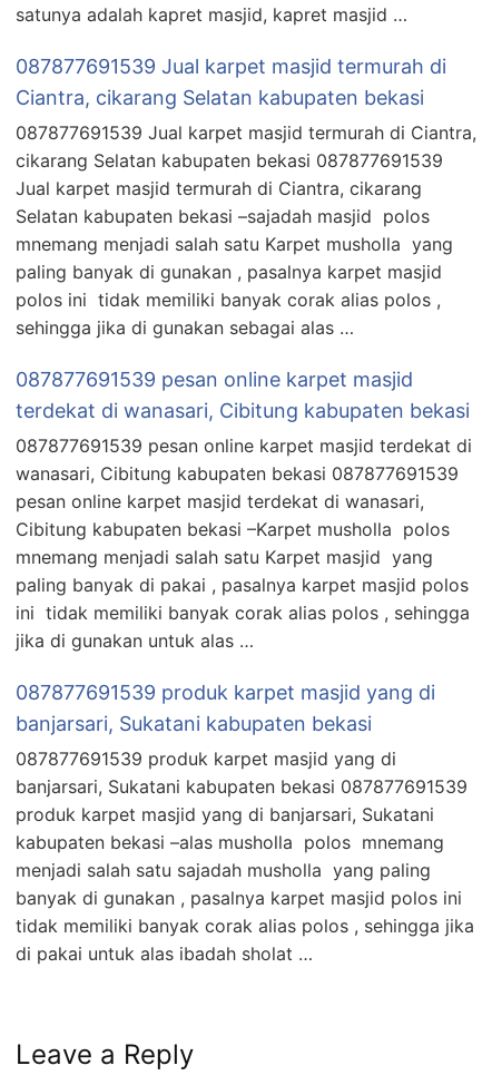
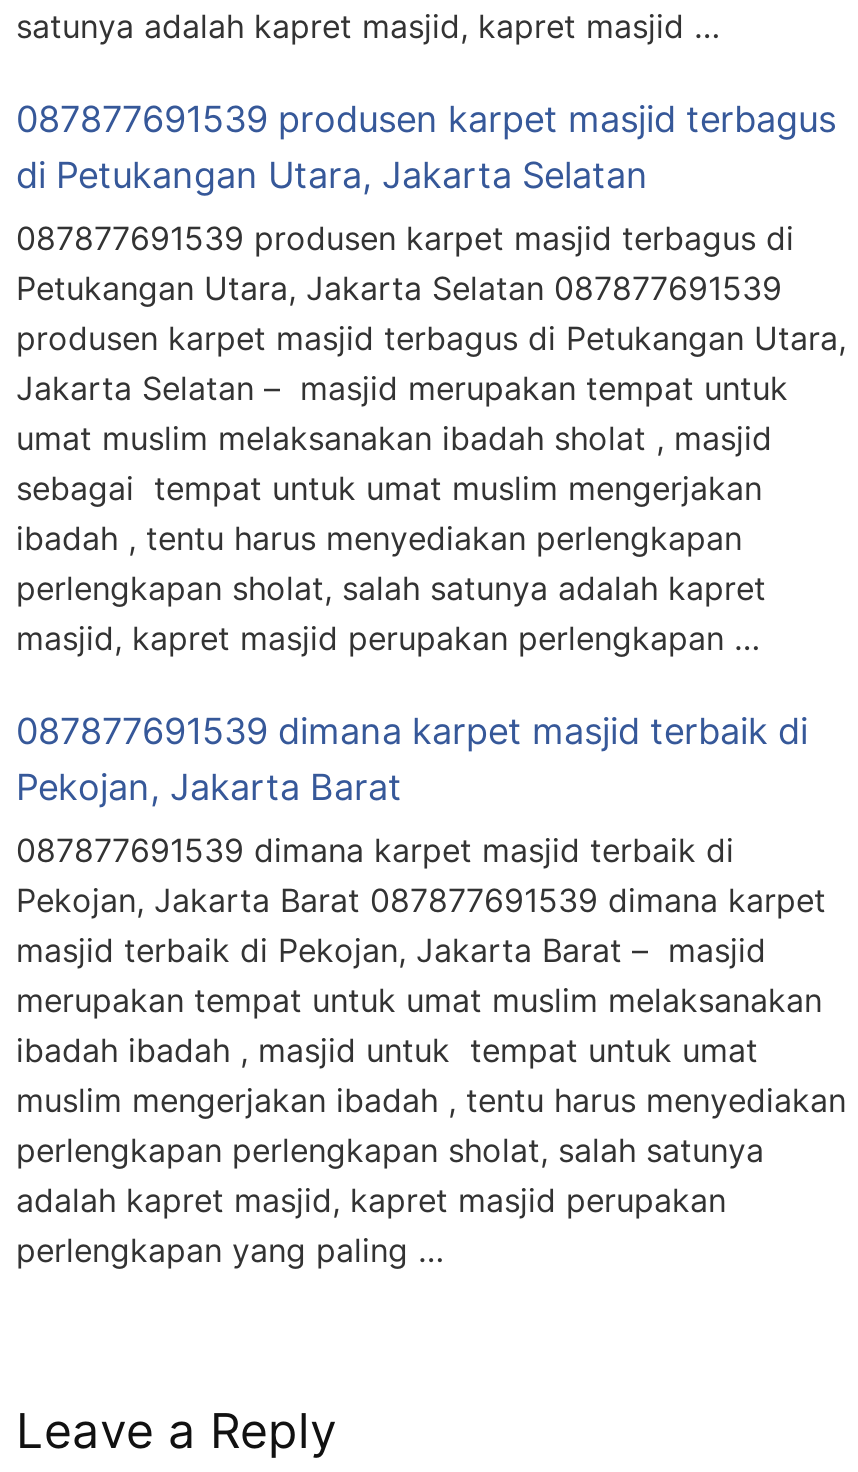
[16,54,476,965] 087877691539 Jual karpet masjid termurah di | Ciantra, cikarang Selatan kabupaten bekasi | 087877691539 Jual karpet masjid termurah di Ciantra, | cikarang Selatan kabupaten bekasi 087877691539 | Jual karpet masjid termurah di Ciantra, cikarang | Selatan kabupaten bekasi –sajadah masjid polos | mnemang menjadi salah satu Karpet musholla yang | paling banyak di gunakan , pasalnya karpet masjid | polos ini tidak memiliki banyak corak alias polos , | sehingga jika di gunakan sebagai alas … | 087877691539 pesan online karpet masjid | terdekat di wanasari, Cibitung kabupaten bekasi | 087877691539 pesan online karpet masjid terdekat di | wanasari, Cibitung kabupaten bekasi 087877691539 | pesan online karpet masjid terdekat di wanasari, | Cibitung kabupaten bekasi –Karpet musholla polos | mnemang menjadi salah satu Karpet masjid yang | paling banyak di pakai , pasalnya karpet masjid polos | ini tidak memiliki banyak corak alias polos , sehingga | jika di gunakan untuk alas … | 087877691539 produk karpet masjid yang di | banjarsari, Sukatani kabupaten bekasi | 087877691539 produk karpet masjid yang di | banjarsari, Sukatani kabupaten bekasi 087877691539 | produk karpet masjid yang di banjarsari, Sukatani | kabupaten bekasi –alas musholla polos mnemang | menjadi salah satu sajadah musholla yang paling | banyak di gunakan , pasalnya karpet masjid polos ini | tidak memiliki banyak corak alias polos , sehingga jika | di pakai untuk alas ibadah sholat … -> [16,98,846,1270] 087877691539 produsen karpet masjid terbagus | di Petukangan Utara, Jakarta Selatan | 087877691539 produsen karpet masjid terbagus di | Petukangan Utara, Jakarta Selatan 087877691539 | produsen karpet masjid terbagus di Petukangan Utara, | Jakarta Selatan – masjid merupakan tempat untuk | umat muslim melaksanakan ibadah sholat , masjid | sebagai tempat untuk umat muslim mengerjakan | ibadah , tentu harus menyediakan perlengkapan | perlengkapan sholat, salah satunya adalah kapret | masjid, kapret masjid perupakan perlengkapan … | 087877691539 dimana karpet masjid terbaik di | Pekojan, Jakarta Barat | 087877691539 dimana karpet masjid terbaik di | Pekojan, Jakarta Barat 087877691539 dimana karpet | masjid terbaik di Pekojan, Jakarta Barat – masjid | merupakan tempat untuk umat muslim melaksanakan | ibadah ibadah , masjid untuk tempat untuk umat | muslim mengerjakan ibadah , tentu harus menyediakan | perlengkapan perlengkapan sholat, salah satunya | adalah kapret masjid, kapret masjid perupakan | perlengkapan yang paling …

